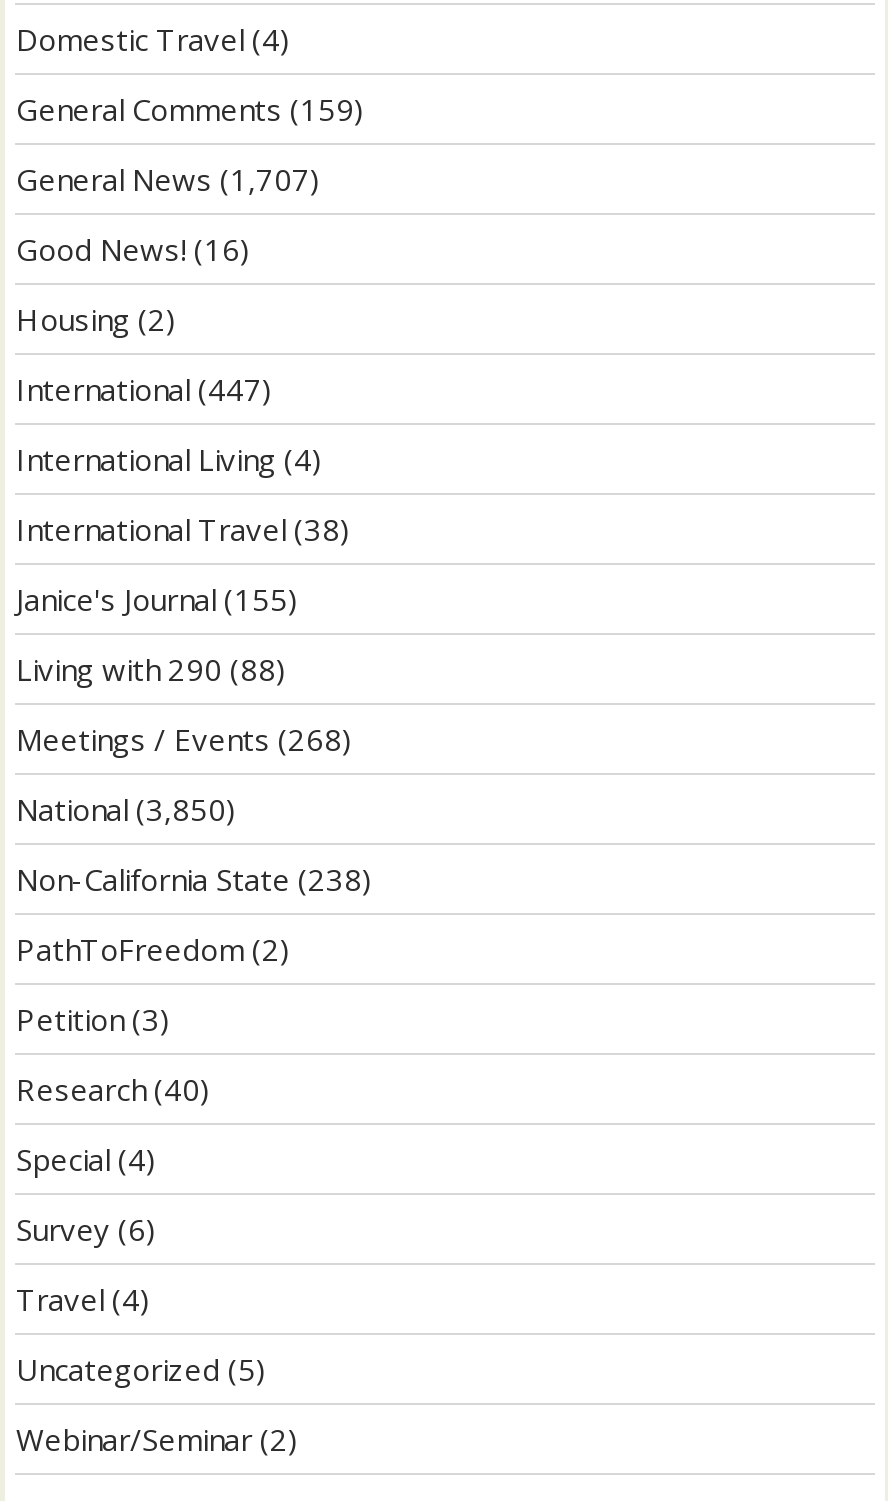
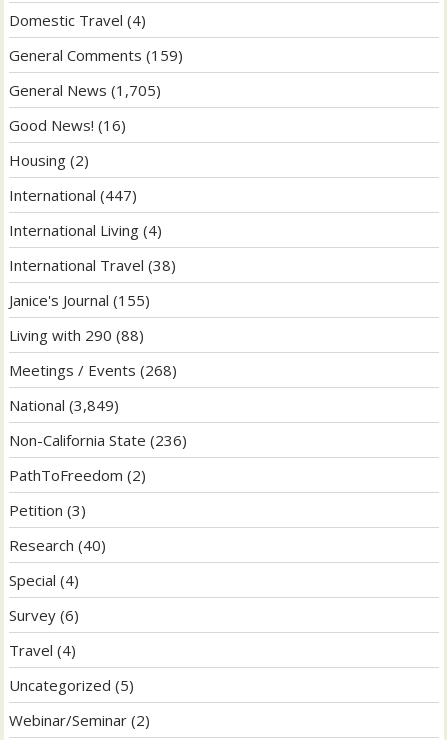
[16,159,320,199] General News (1,707) -> [9,80,161,100] General News (1,705)
[16,789,236,829] National (3,850) -> [9,395,119,415] National (3,849)
[16,859,372,899] Non-California State (238) -> [9,430,187,450] Non-California State (236)

